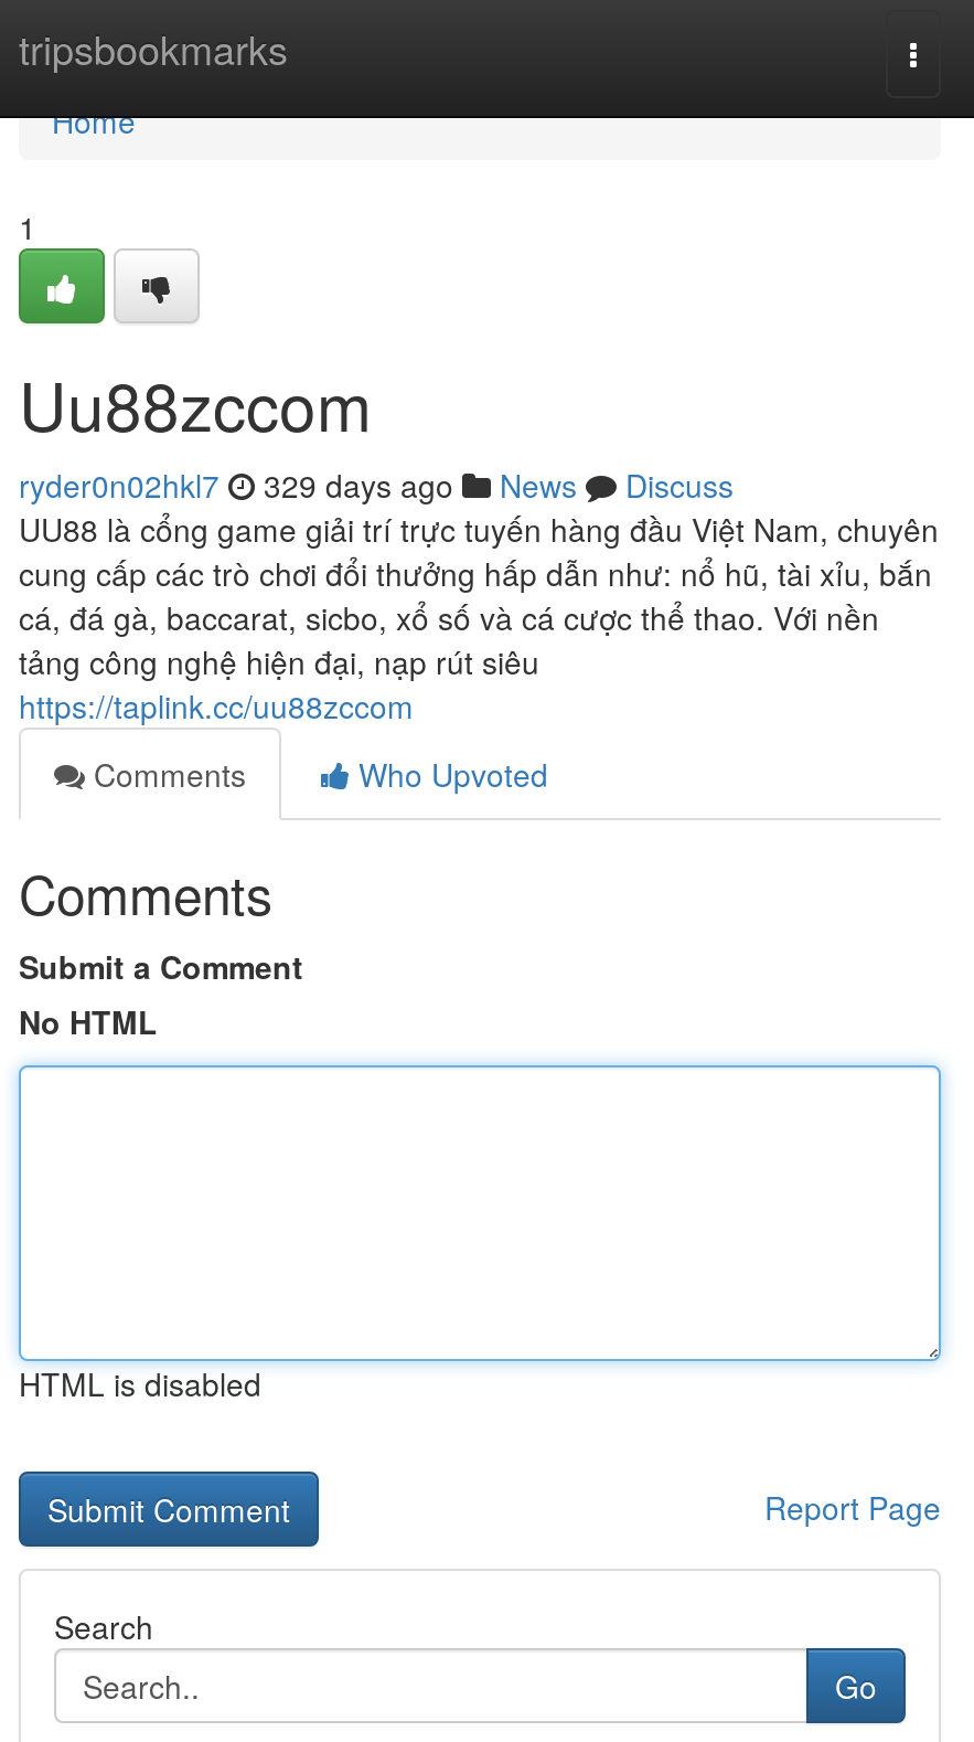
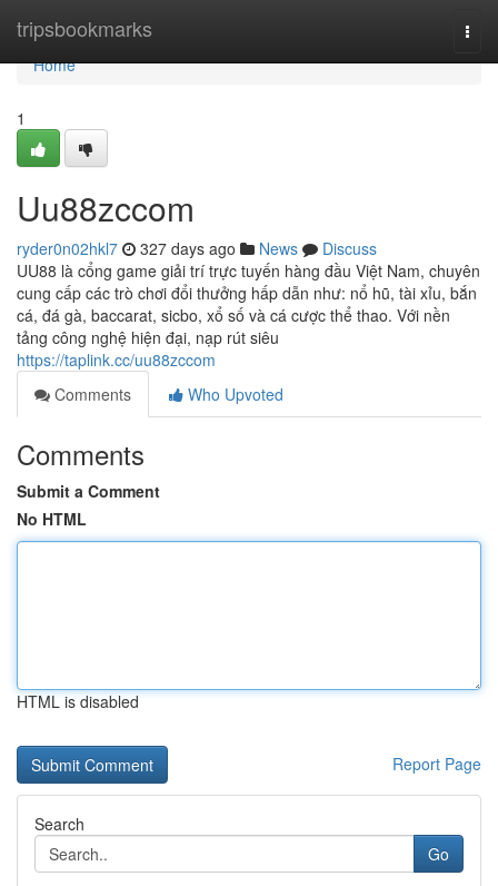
[19,463,734,507] ryder0n02hkl7 329 days ago News Discuss -> [17,237,377,259] ryder0n02hkl7 327 days ago News Discuss

